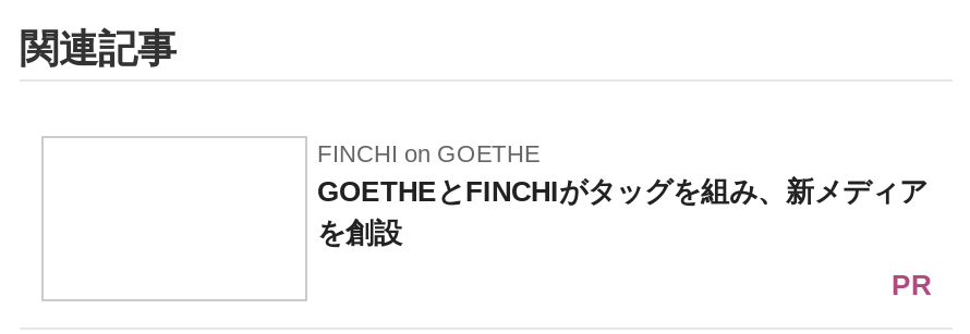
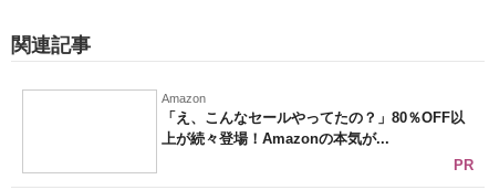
[317,141,927,250] FINCHI on GOETHE | GOETHEとFINCHIがタッグを組み、新メディア | を創設 -> [162,92,465,147] Amazon | 「え、こんなセールやってたの？」80％OFF以 | 上が続々登場！Amazonの本気が...

